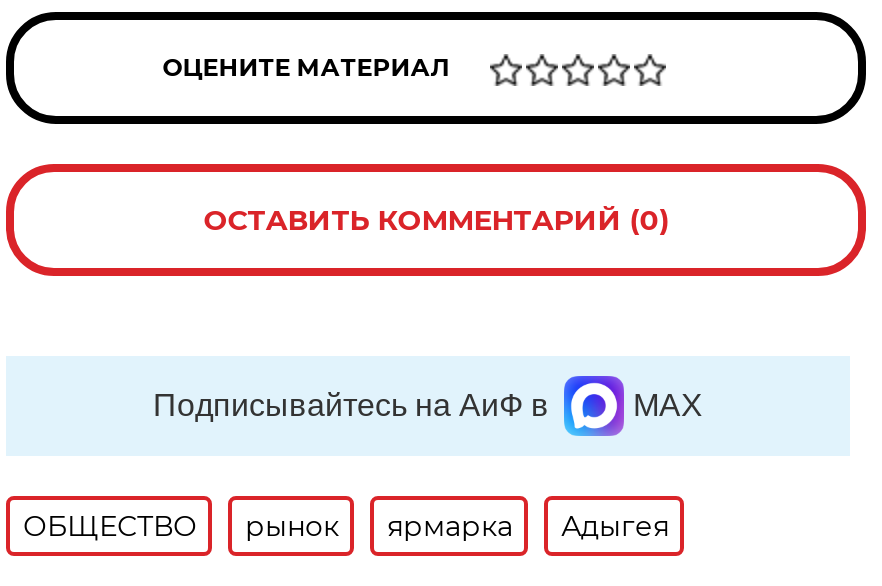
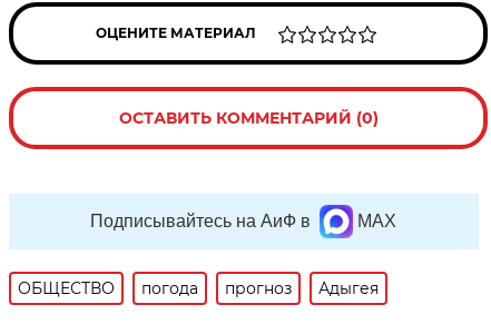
[245,508,513,544] рынок | ярмарка -> [142,278,292,298] погода | прогноз

